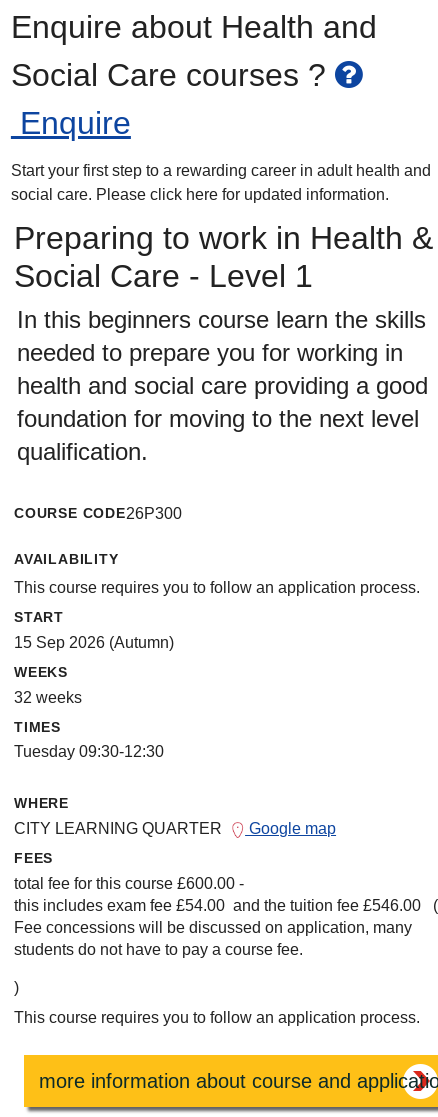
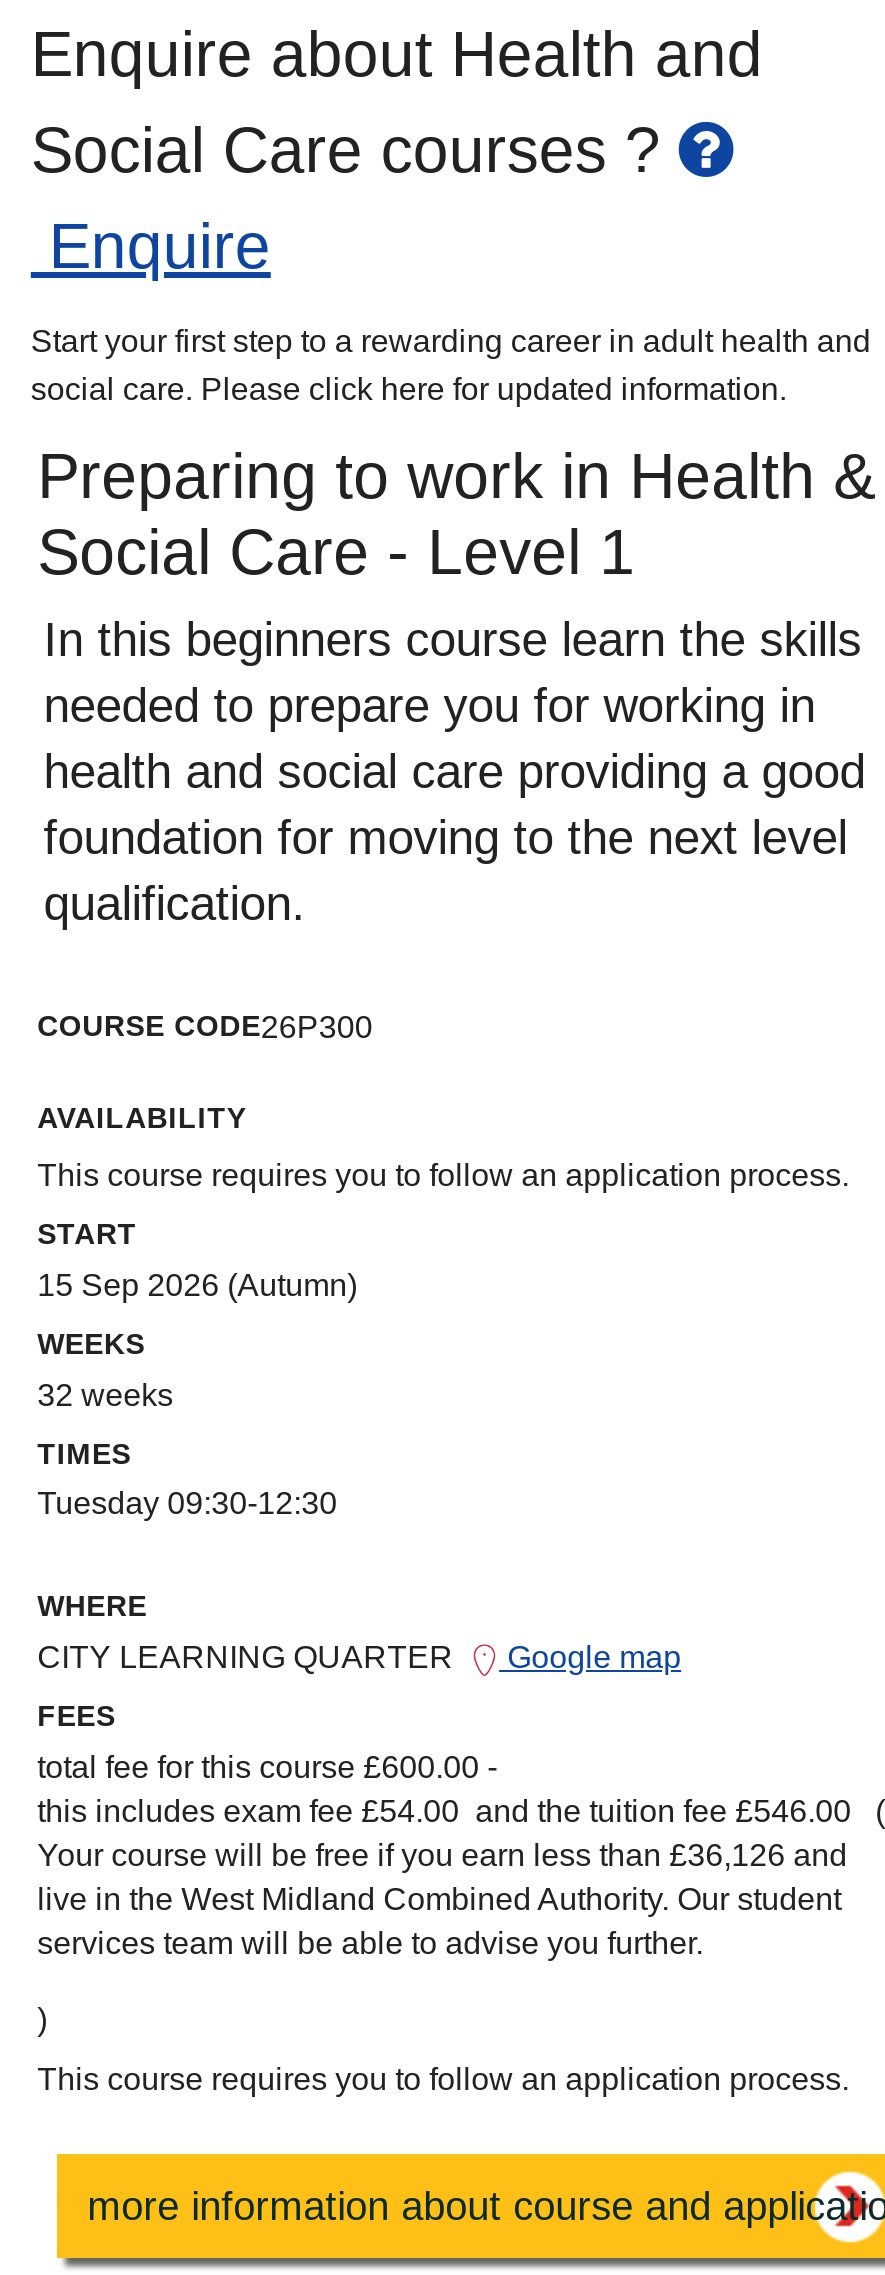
[14,919,412,958] Fee concessions will be discussed on application, many | students do not have to pay a course fee. -> [37,1838,847,1960] Your course will be free if you earn less than £36,126 and | live in the West Midland Combined Authority. Our student | services team will be able to advise you further.

